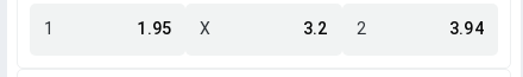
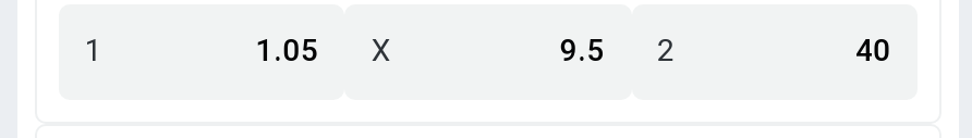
[137,19,211,38] 1.95 X -> [256,33,391,67] 1.05 X
[303,19,366,38] 3.2 2 -> [560,33,675,67] 9.5 2
[449,19,484,38] 3.94 -> [855,33,891,67] 40

